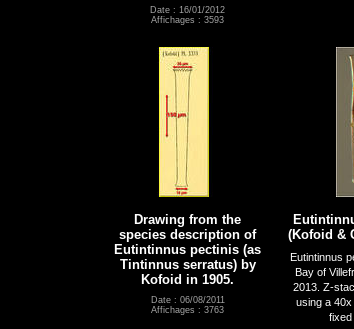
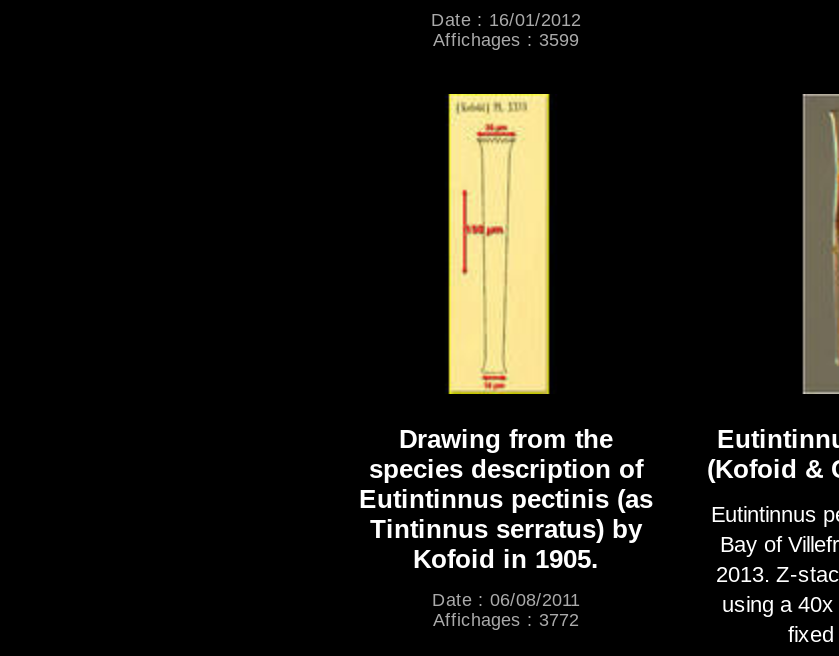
[151,15,224,25] Affichages : 3593 -> [433,29,579,49] Affichages : 3599
[151,305,224,315] Affichages : 3763 -> [433,609,579,629] Affichages : 3772

